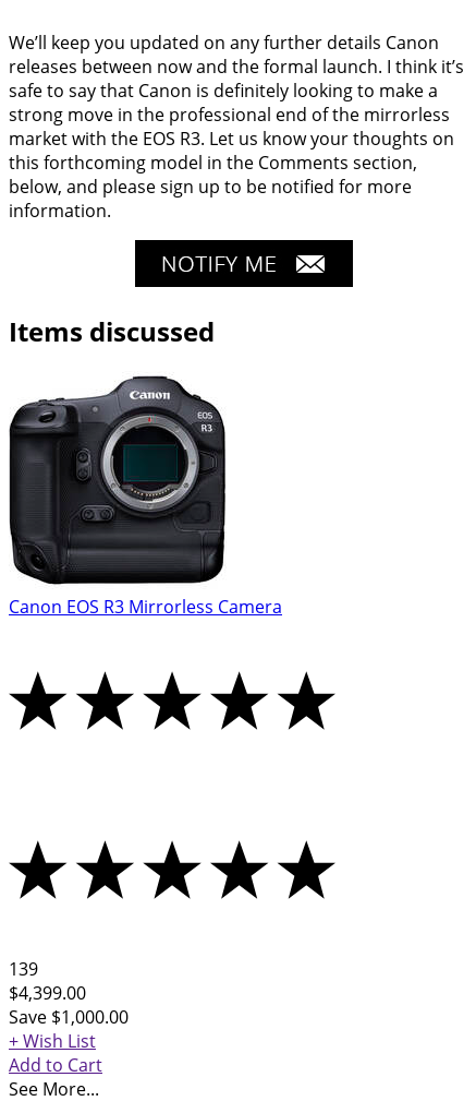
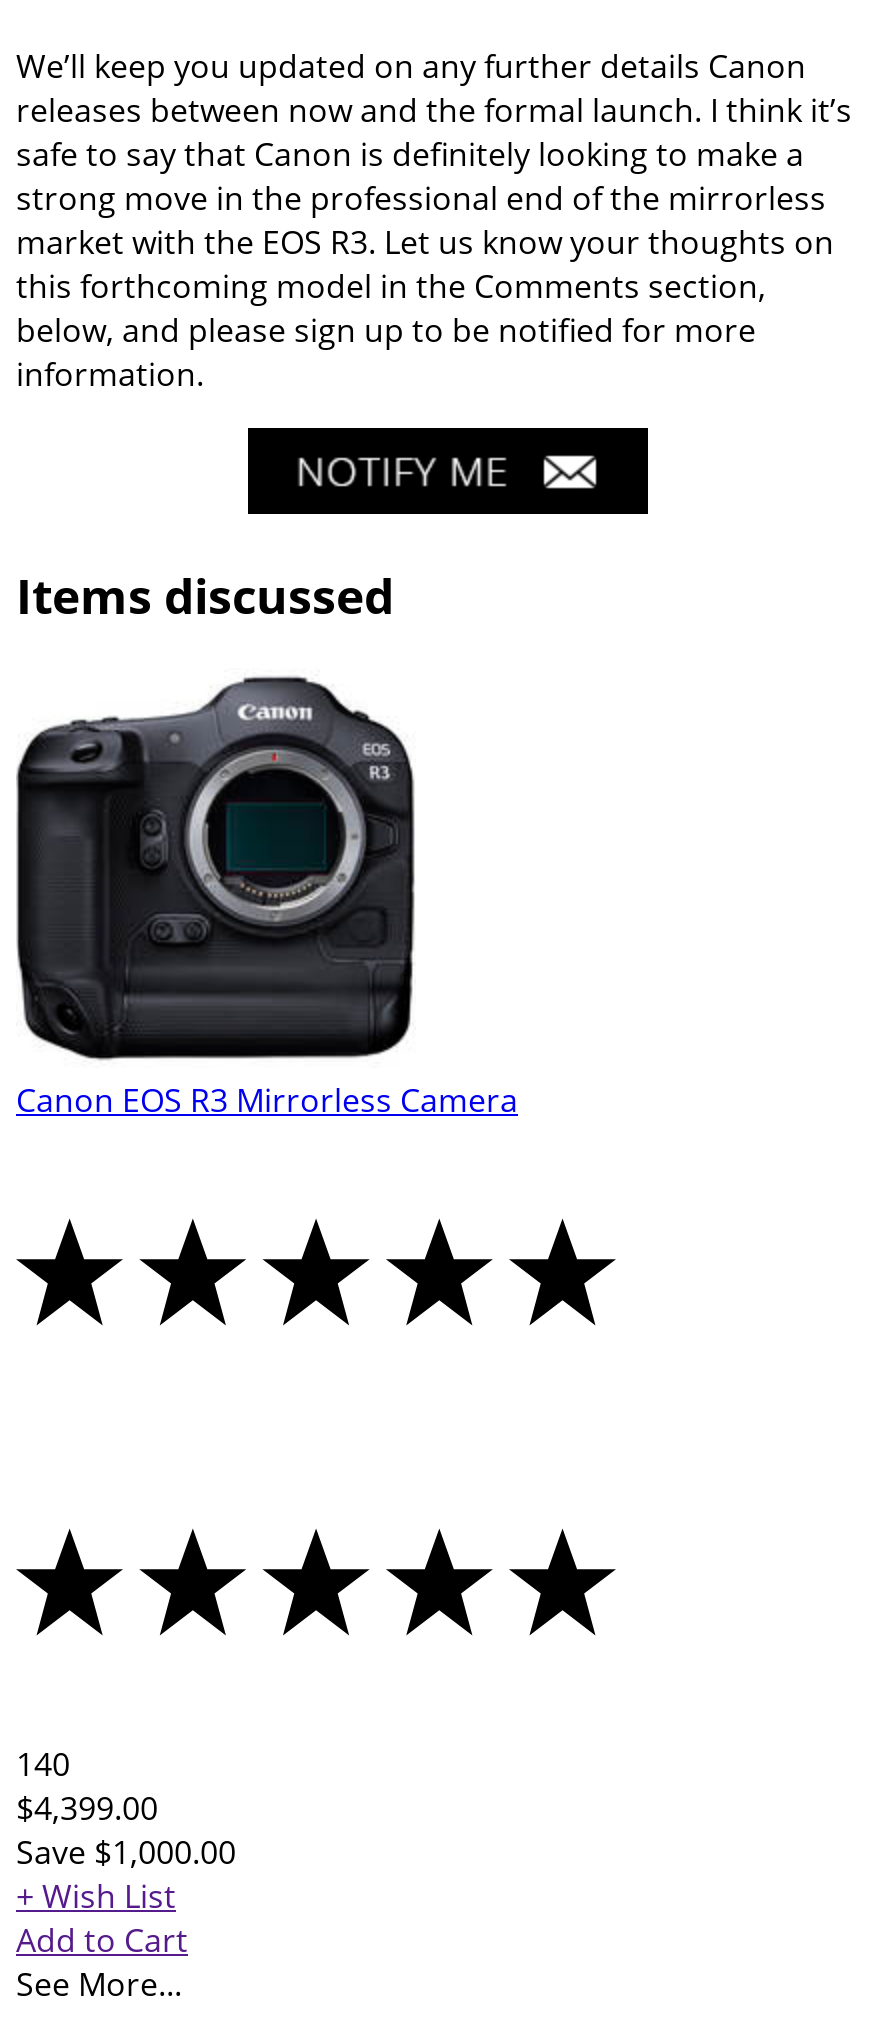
[9,957,38,981] 139 -> [16,1743,70,1787] 140

